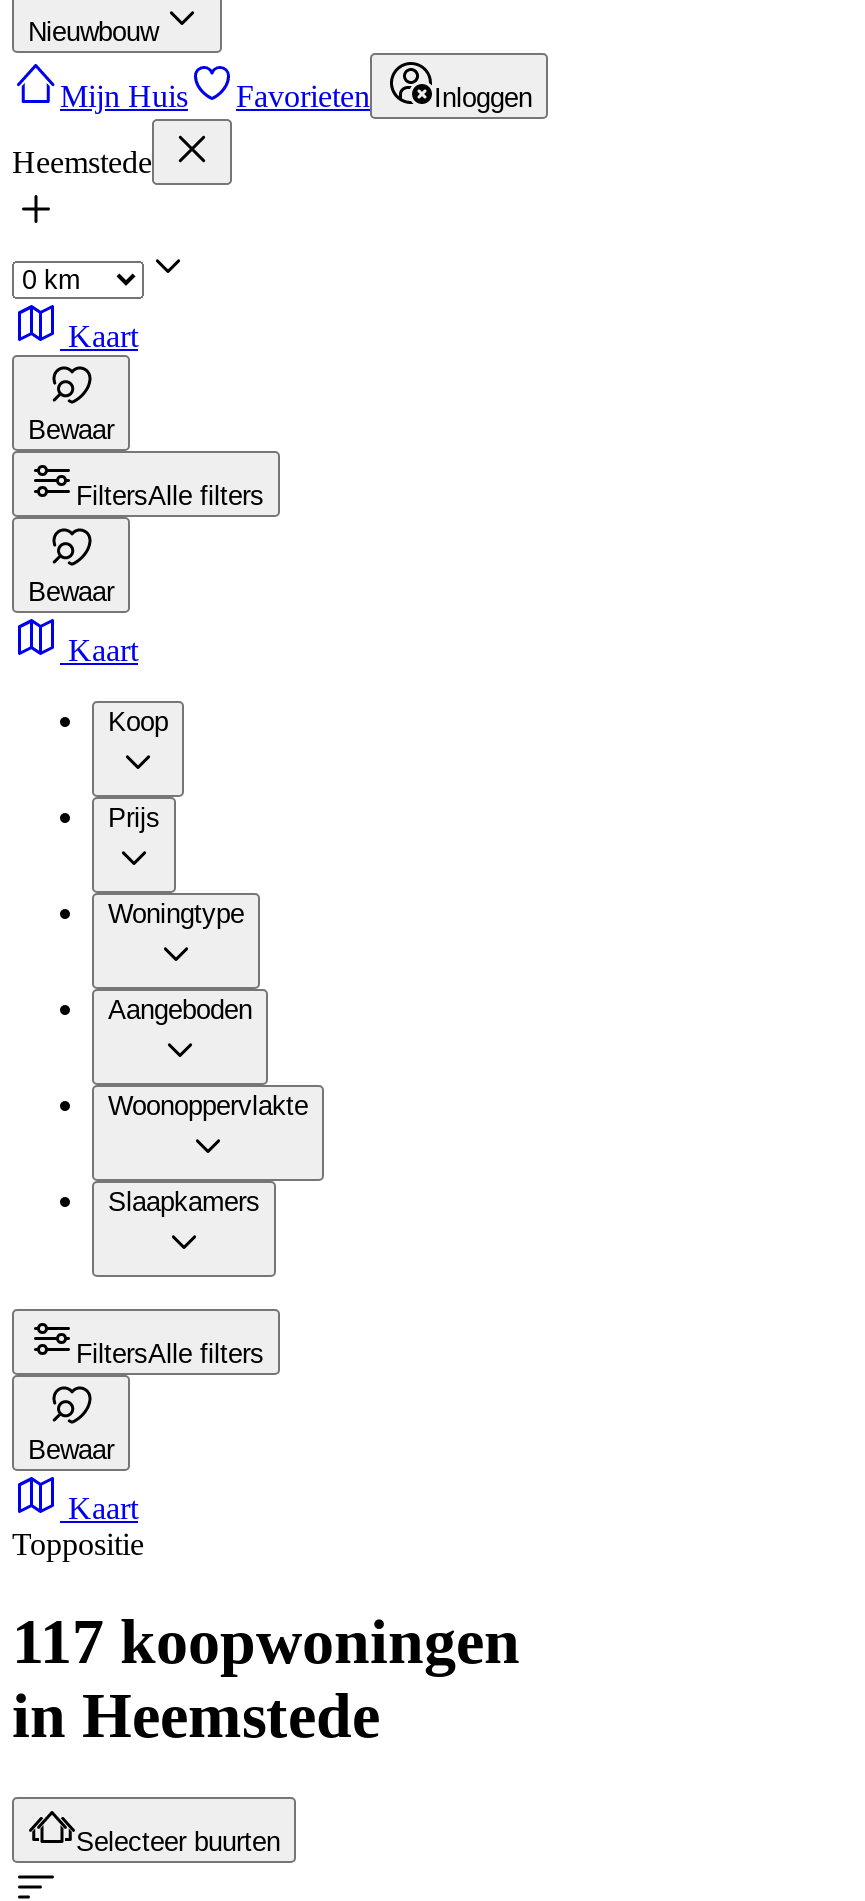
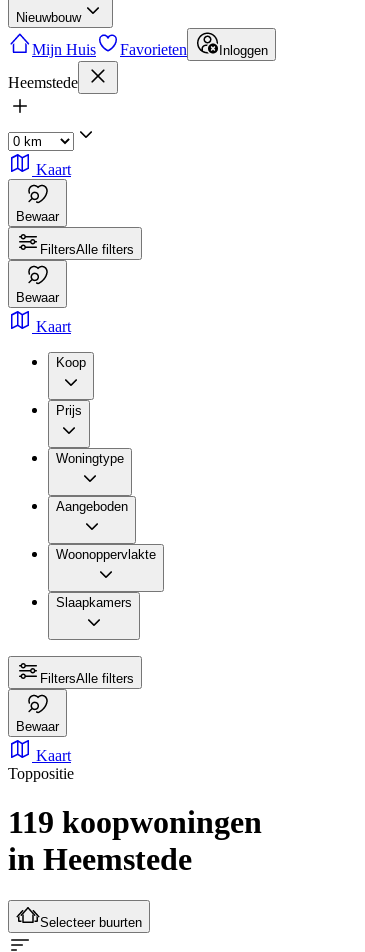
[12,1605,520,1677] 117 koopwoningen -> [8,804,262,840] 119 koopwoningen

